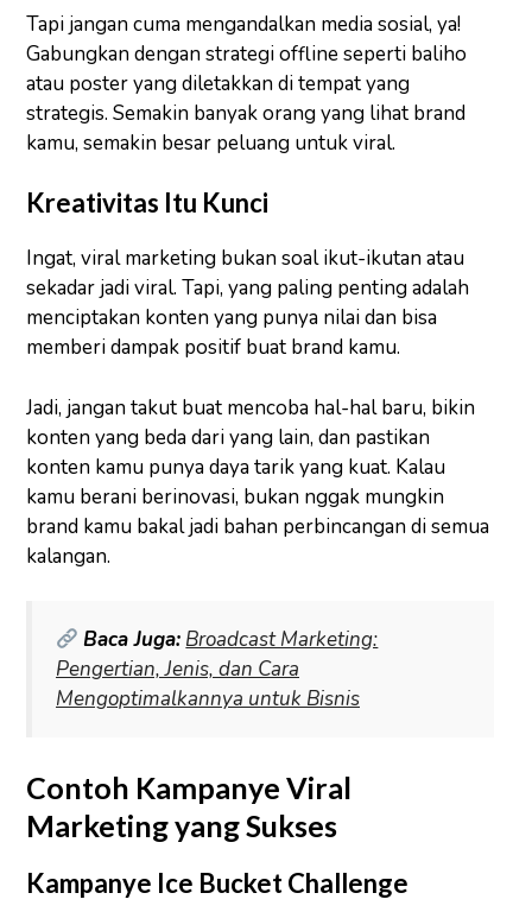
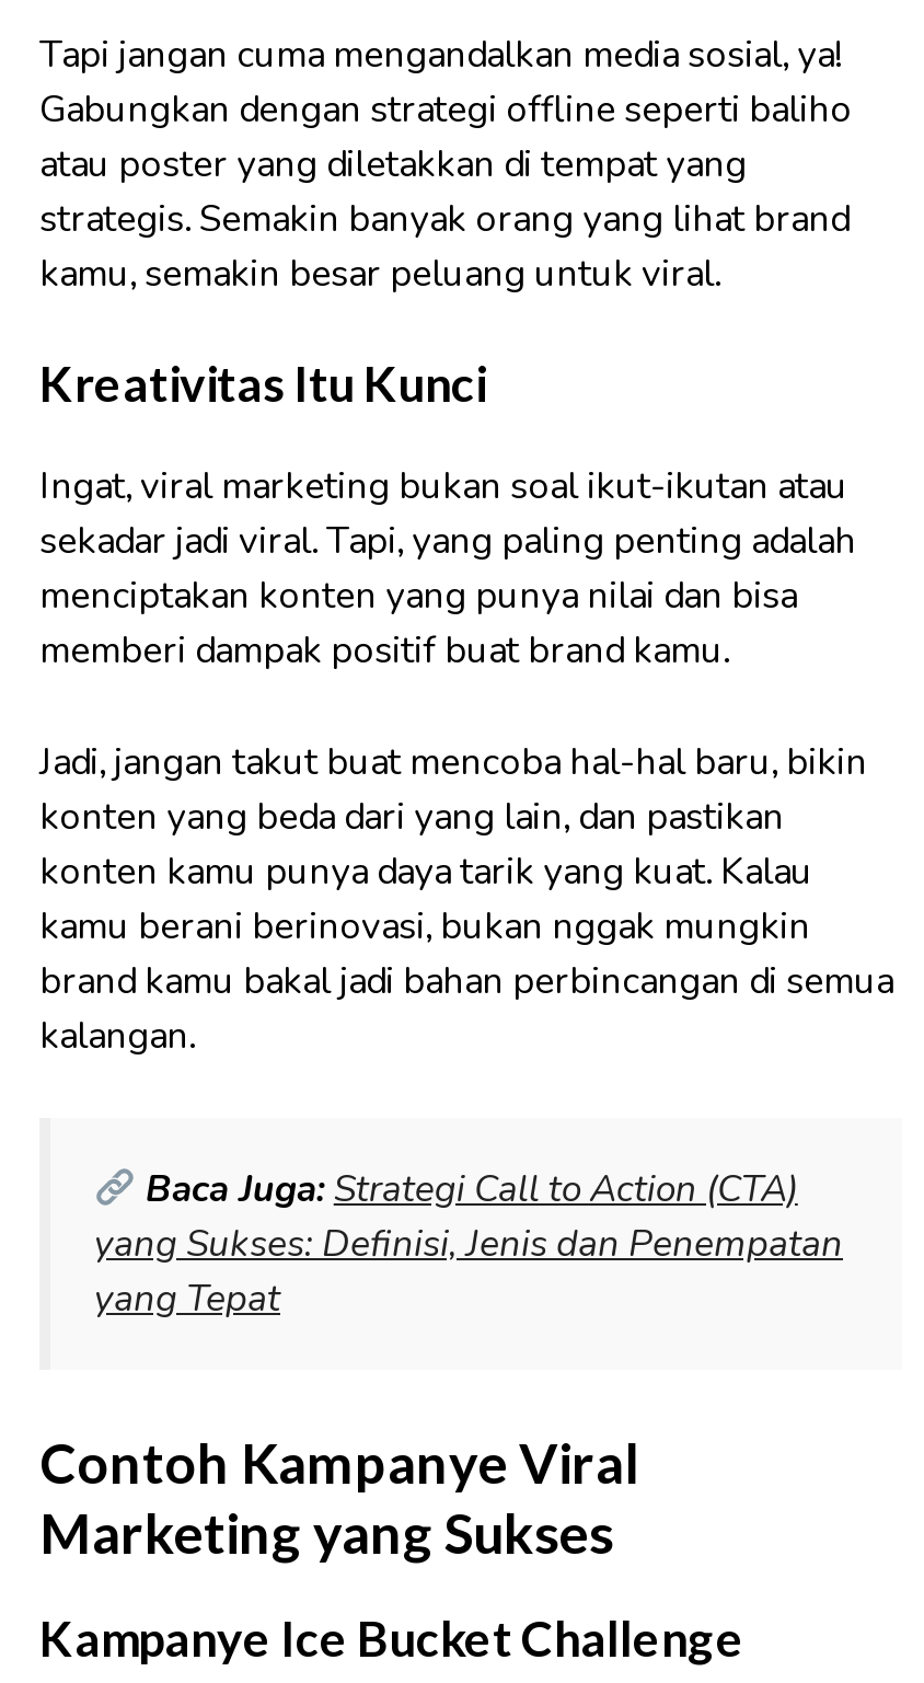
[56,626,378,713] Baca Juga: Broadcast Marketing: | Pengertian, Jenis, dan Cara | Mengoptimalkannya untuk Bisnis -> [94,1165,843,1325] Baca Juga: Strategi Call to Action (CTA) | yang Sukses: Definisi, Jenis dan Penempatan | yang Tepat

